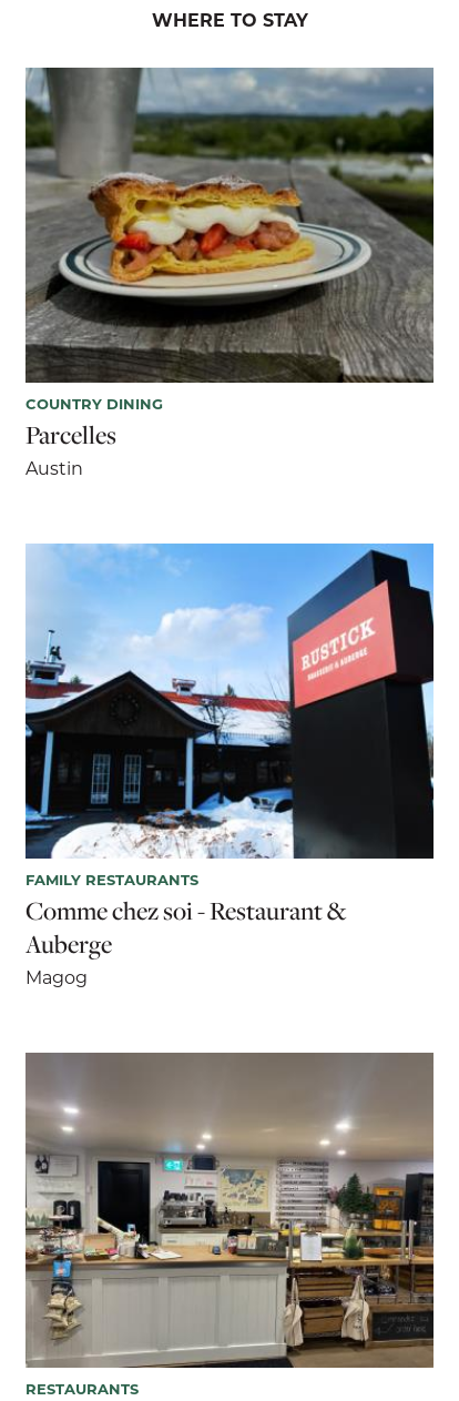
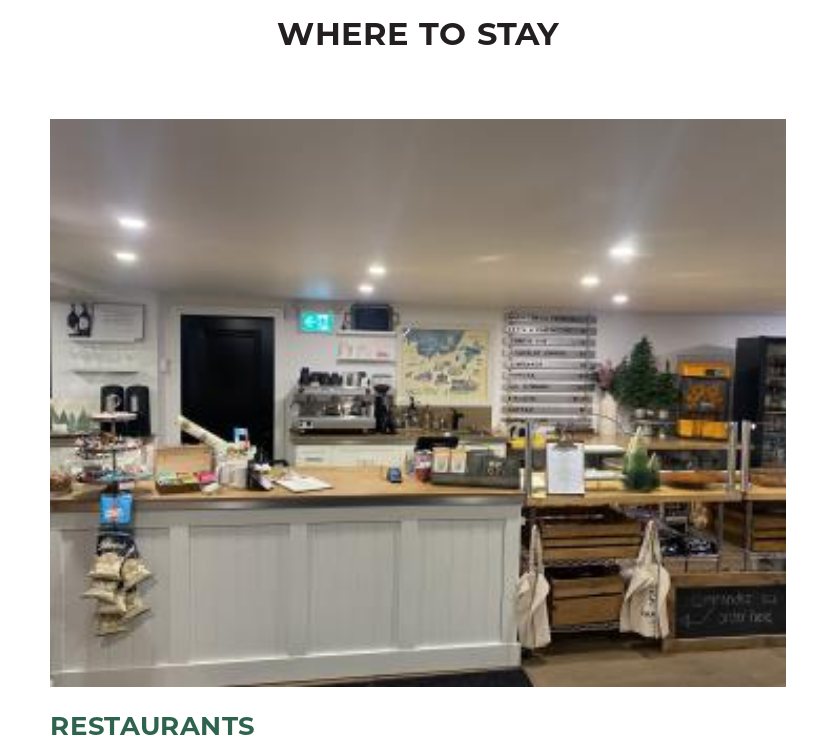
[25,68,435,479] [image] | COUNTRY DINING | Parcelles | Austin -> none
[24,542,435,988] [image] | FAMILY RESTAURANTS | Comme chez soi - Restaurant & | Auberge | Magog -> none

